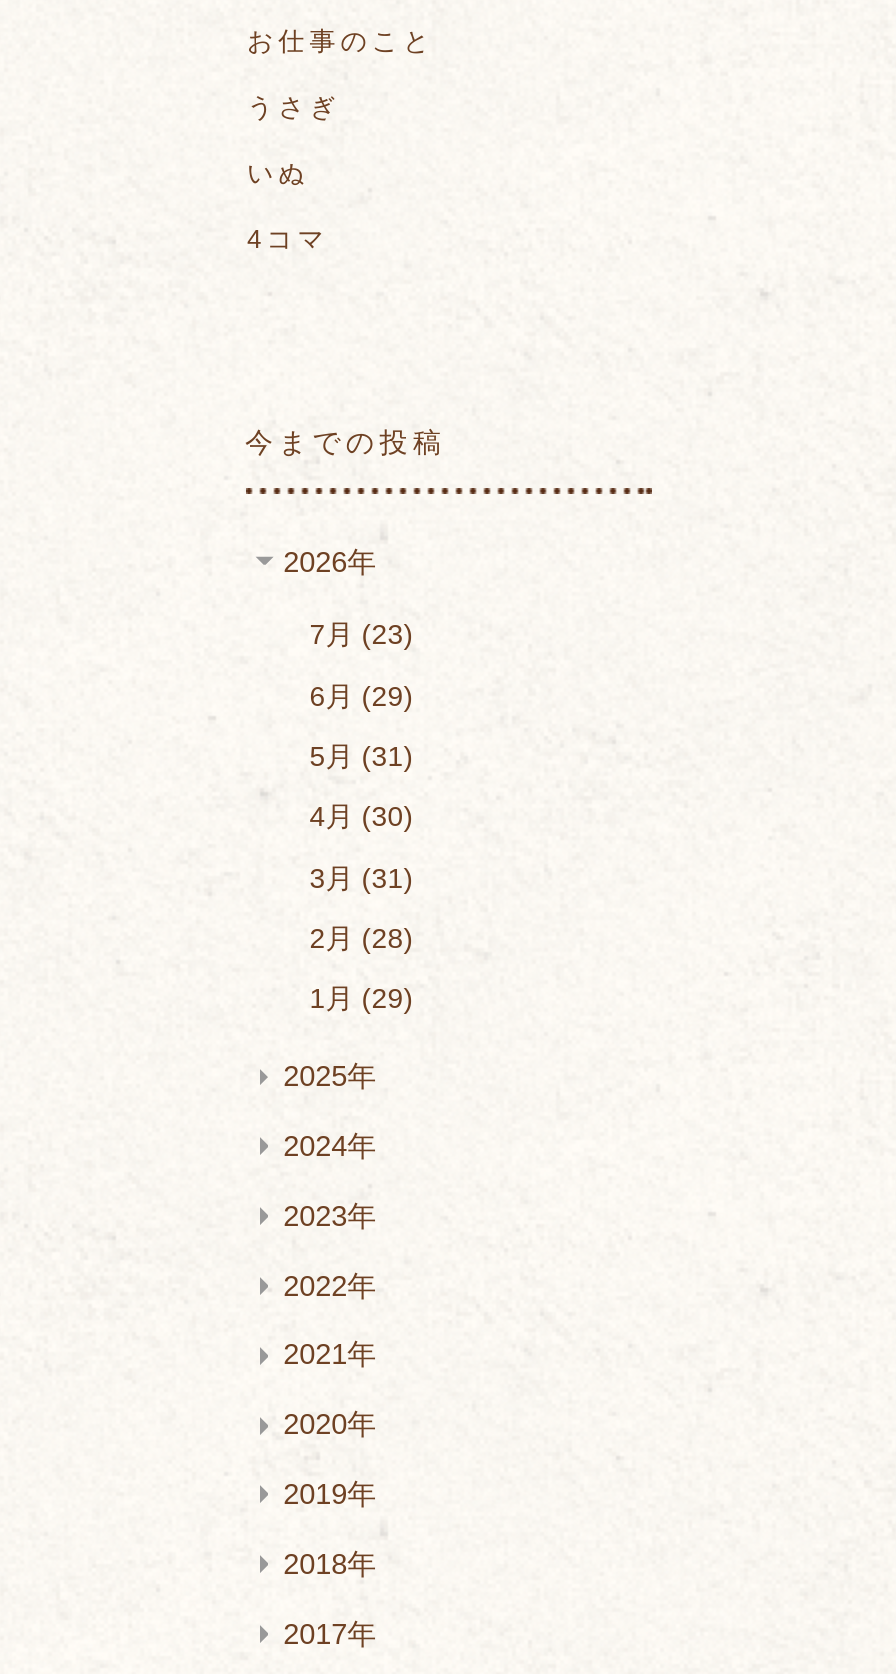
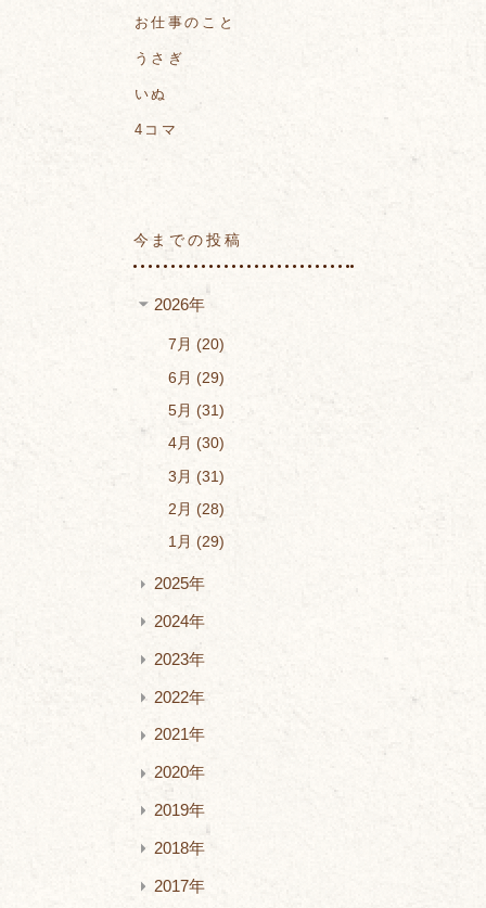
[309,618,403,650] 7月 23 -> [168,335,219,353] 7月 20

